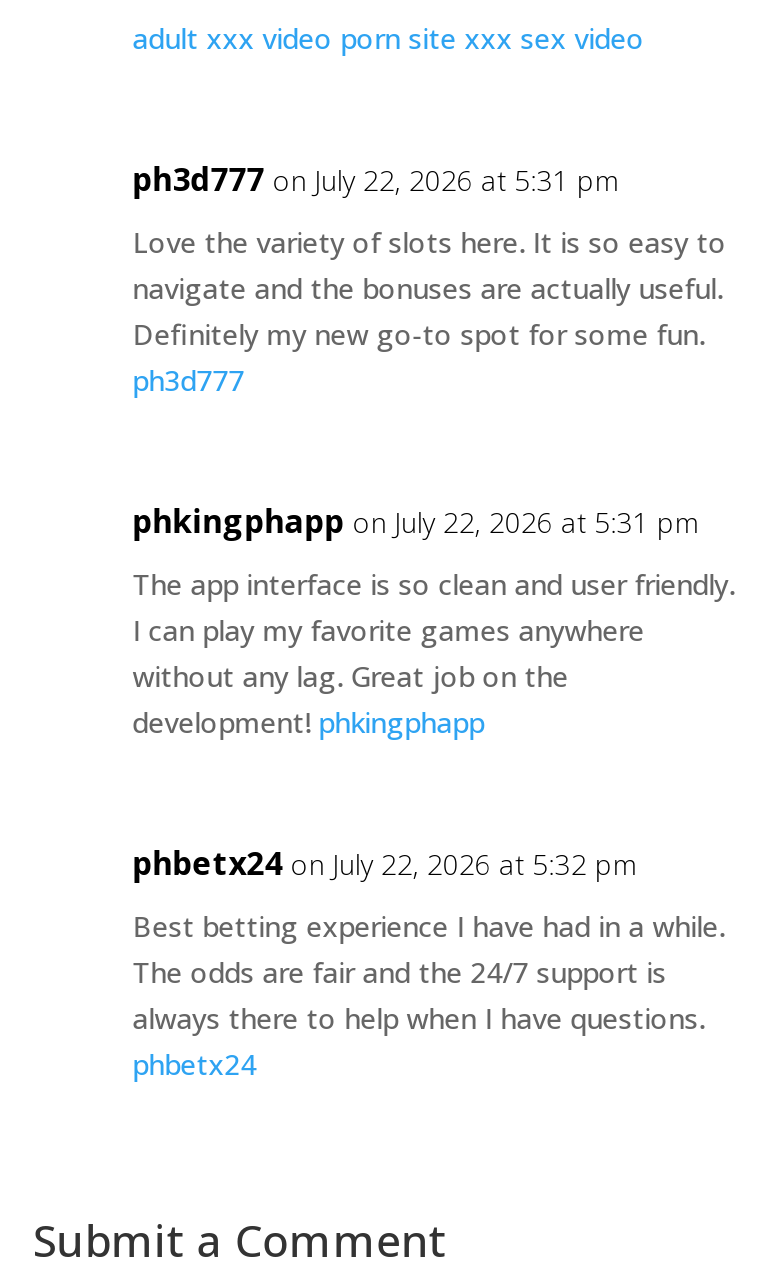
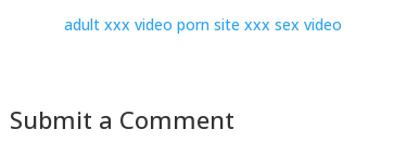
[133,157,735,1083] ph3d777 on July 22, 2026 at 5:31 pm | Love the variety of slots here. It is so easy to | navigate and the bonuses are actually useful. | Definitely my new go-to spot for some fun. | ph3d777 | phkingphapp on July 22, 2026 at 5:31 pm | The app interface is so clean and user friendly. | I can play my favorite games anywhere | without any lag. Great job on the | development! phkingphapp | phbetx24 on July 22, 2026 at 5:32 pm | Best betting experience I have had in a while. | The odds are fair and the 24/7 support is | always there to help when I have questions. | phbetx24 -> none

